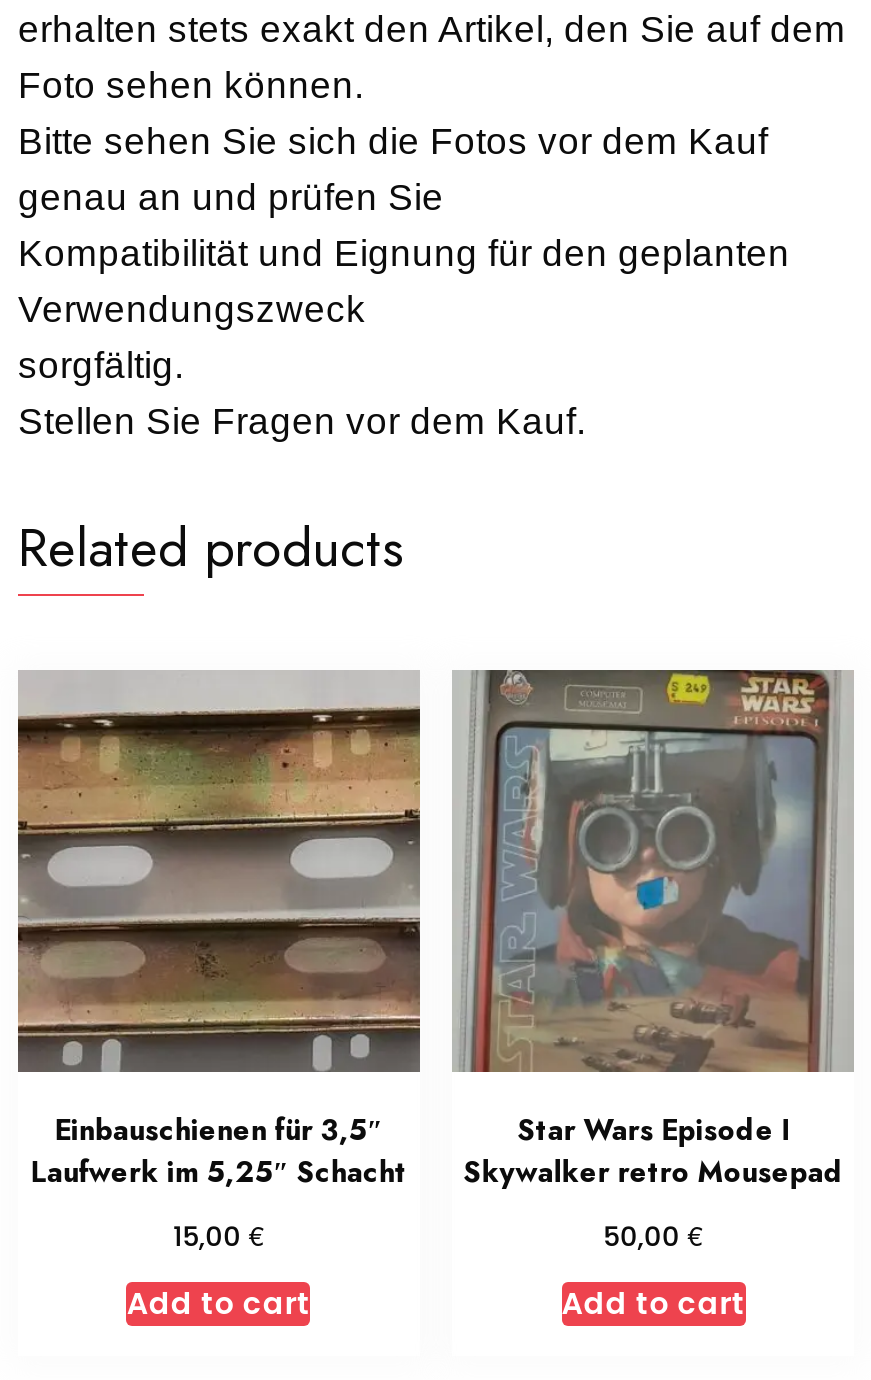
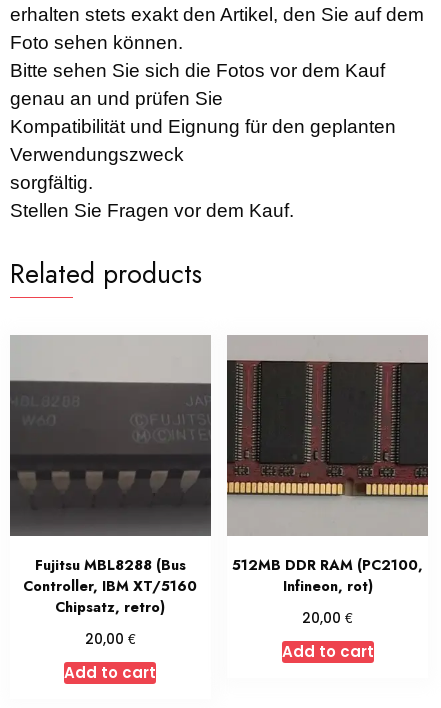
[454,670,854,1192] [image] | Star Wars Episode I | Skywalker retro Mousepad -> [227,336,428,596] [image] | 512MB DDR RAM (PC2100, | Infineon, rot)
[16,706,422,1192] [image] | Einbauschienen für 3,5″ | Laufwerk im 5,25″ Schacht -> [9,354,212,617] [image] | Fujitsu MBL8288 (Bus | Controller, IBM XT/5160 | Chipsatz, retro)
[173,1214,265,1256] 15,00 € -> [85,628,136,649] 20,00 €
[603,1214,703,1256] 50,00 € -> [302,607,353,628] 20,00 €

